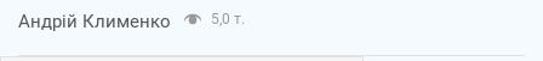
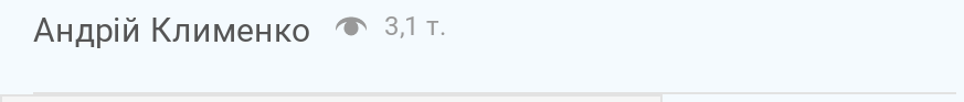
[211,10,245,27] 5,0 т. -> [384,10,446,41] 3,1 т.

